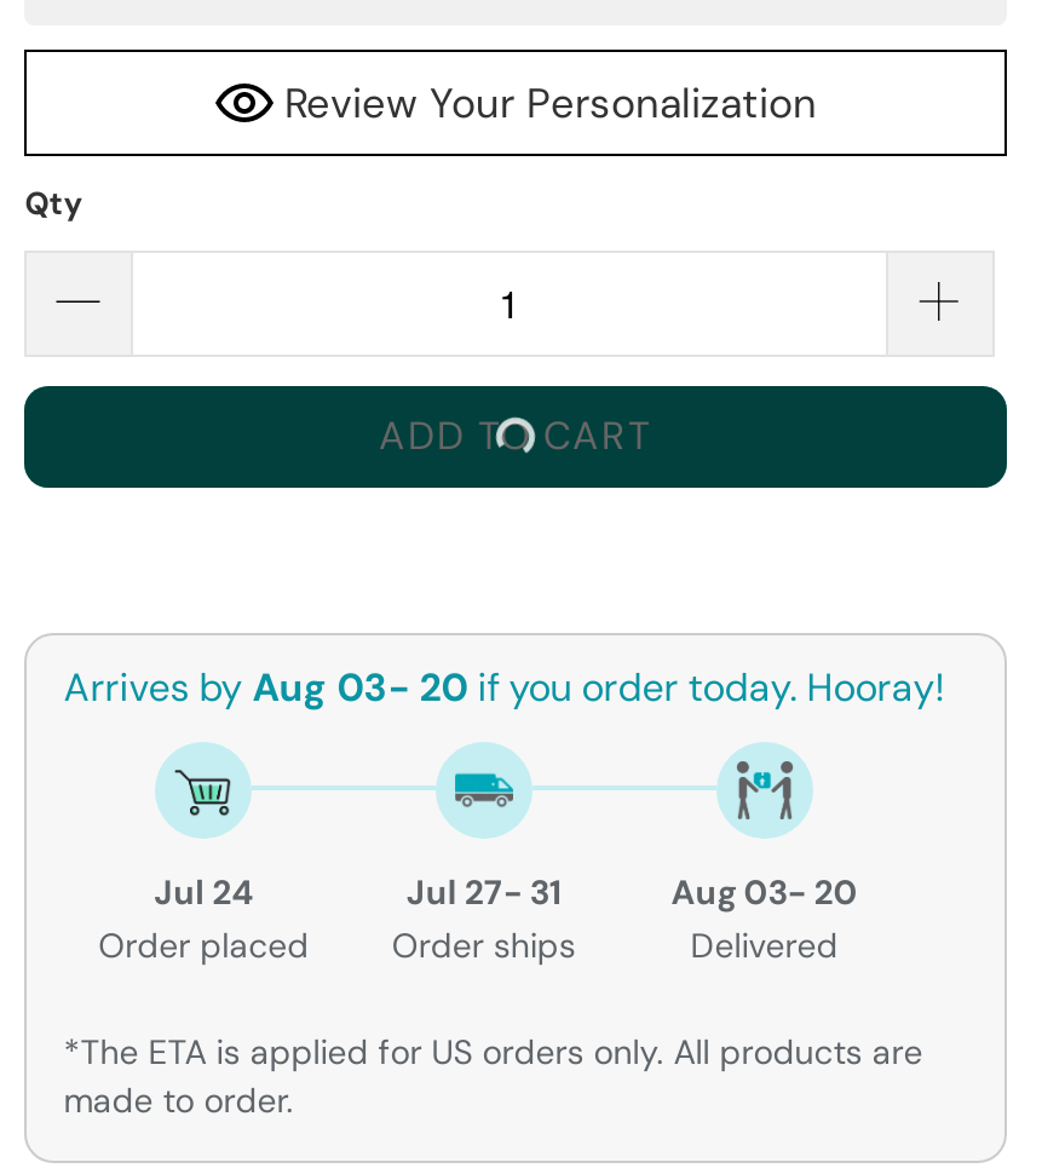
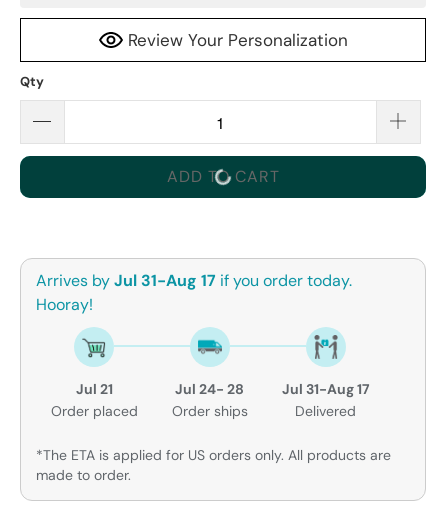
[63,661,944,712] Arrives by Aug 03- 20 if you order today. Hooray! -> [36,270,352,315] Arrives by Jul 31-Aug 17 if you order today. | Hooray!
[154,869,253,913] Jul 24 -> [76,380,113,398] Jul 21
[406,869,561,913] Jul 27- 31 -> [175,380,244,398] Jul 24- 28
[671,869,857,913] Aug 03- 20 -> [282,380,370,398] Jul 31-Aug 17

